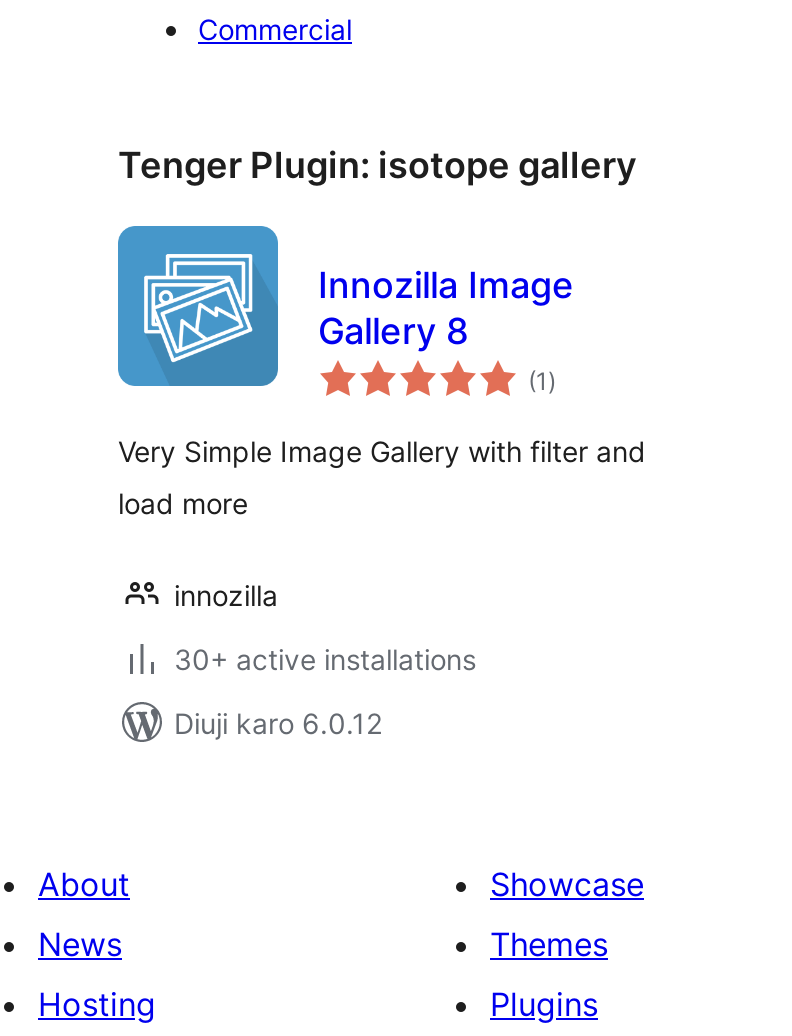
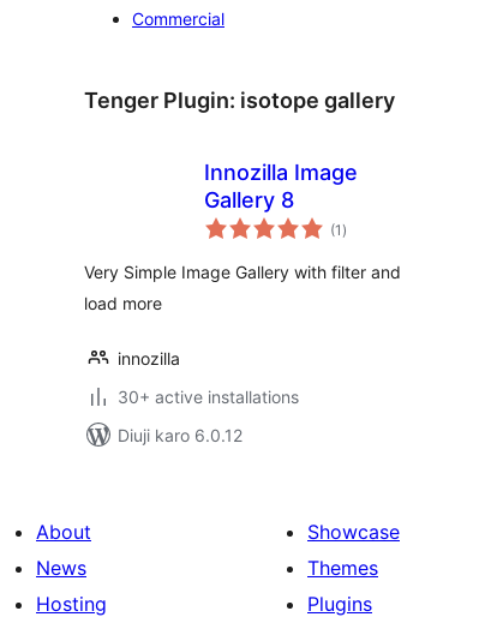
[116,224,280,388] [image] -> none

